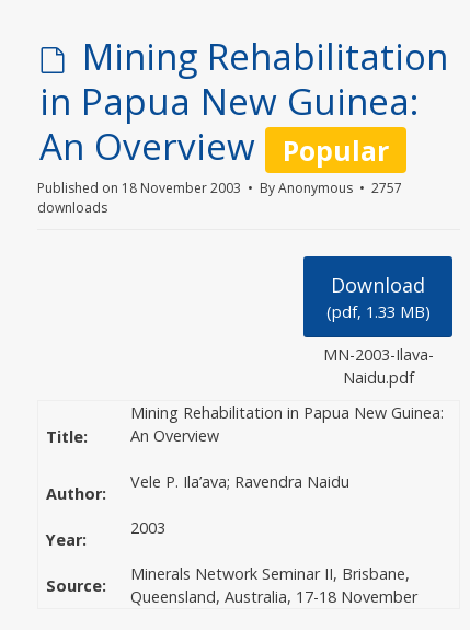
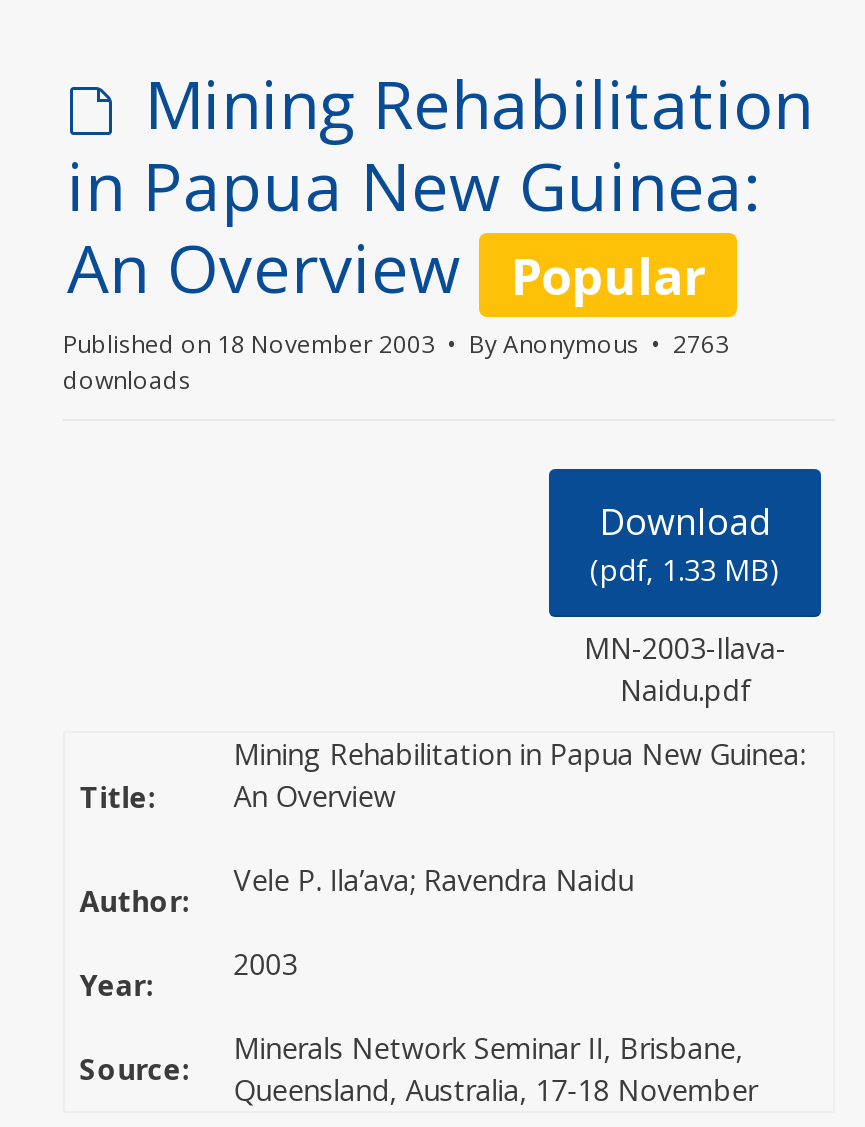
[368,179,402,197] 2757 -> [667,327,729,361] 2763

